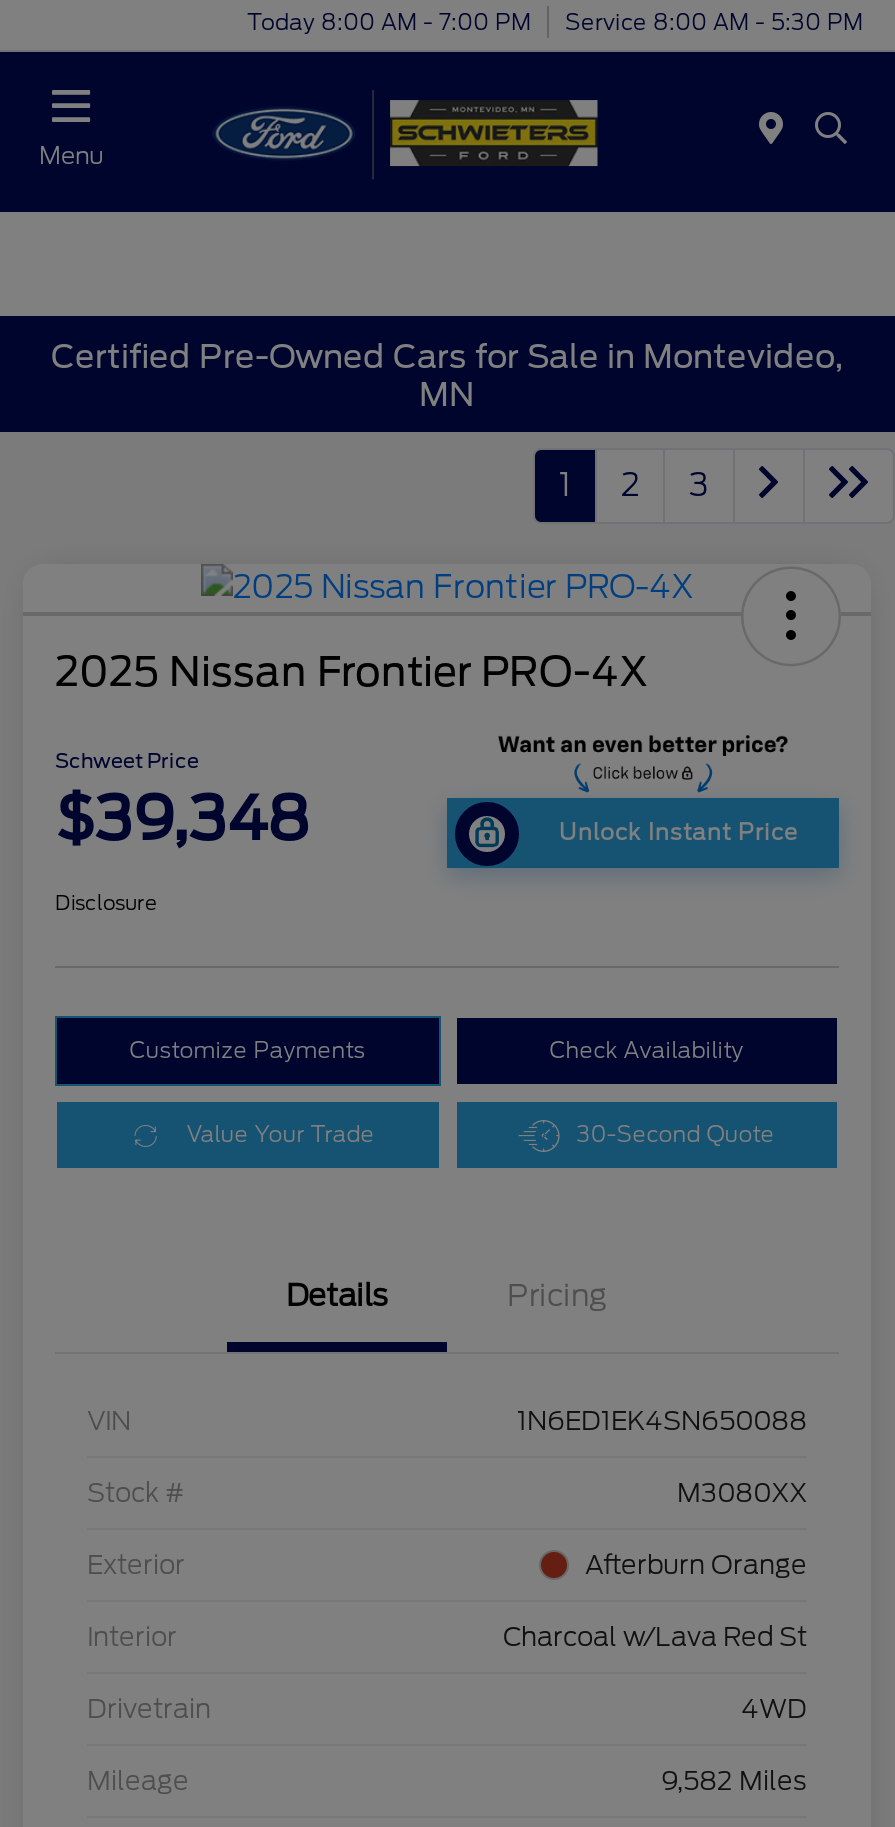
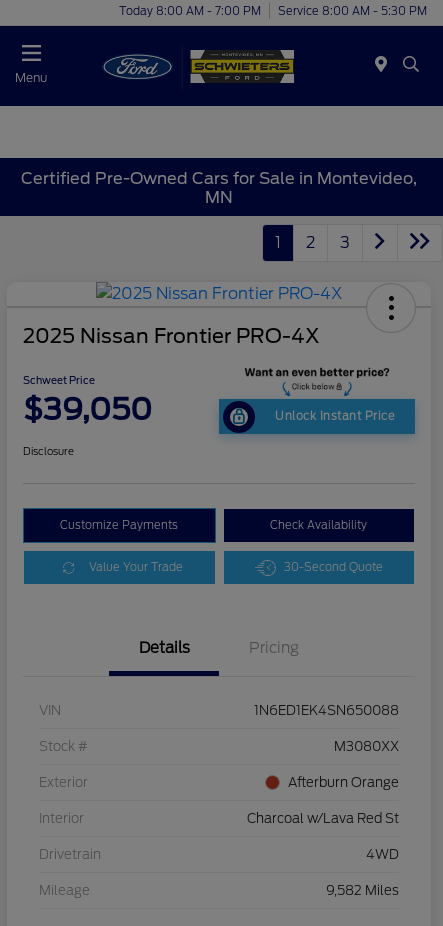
[55,783,309,855] $39,348 -> [23,391,152,427] $39,050

